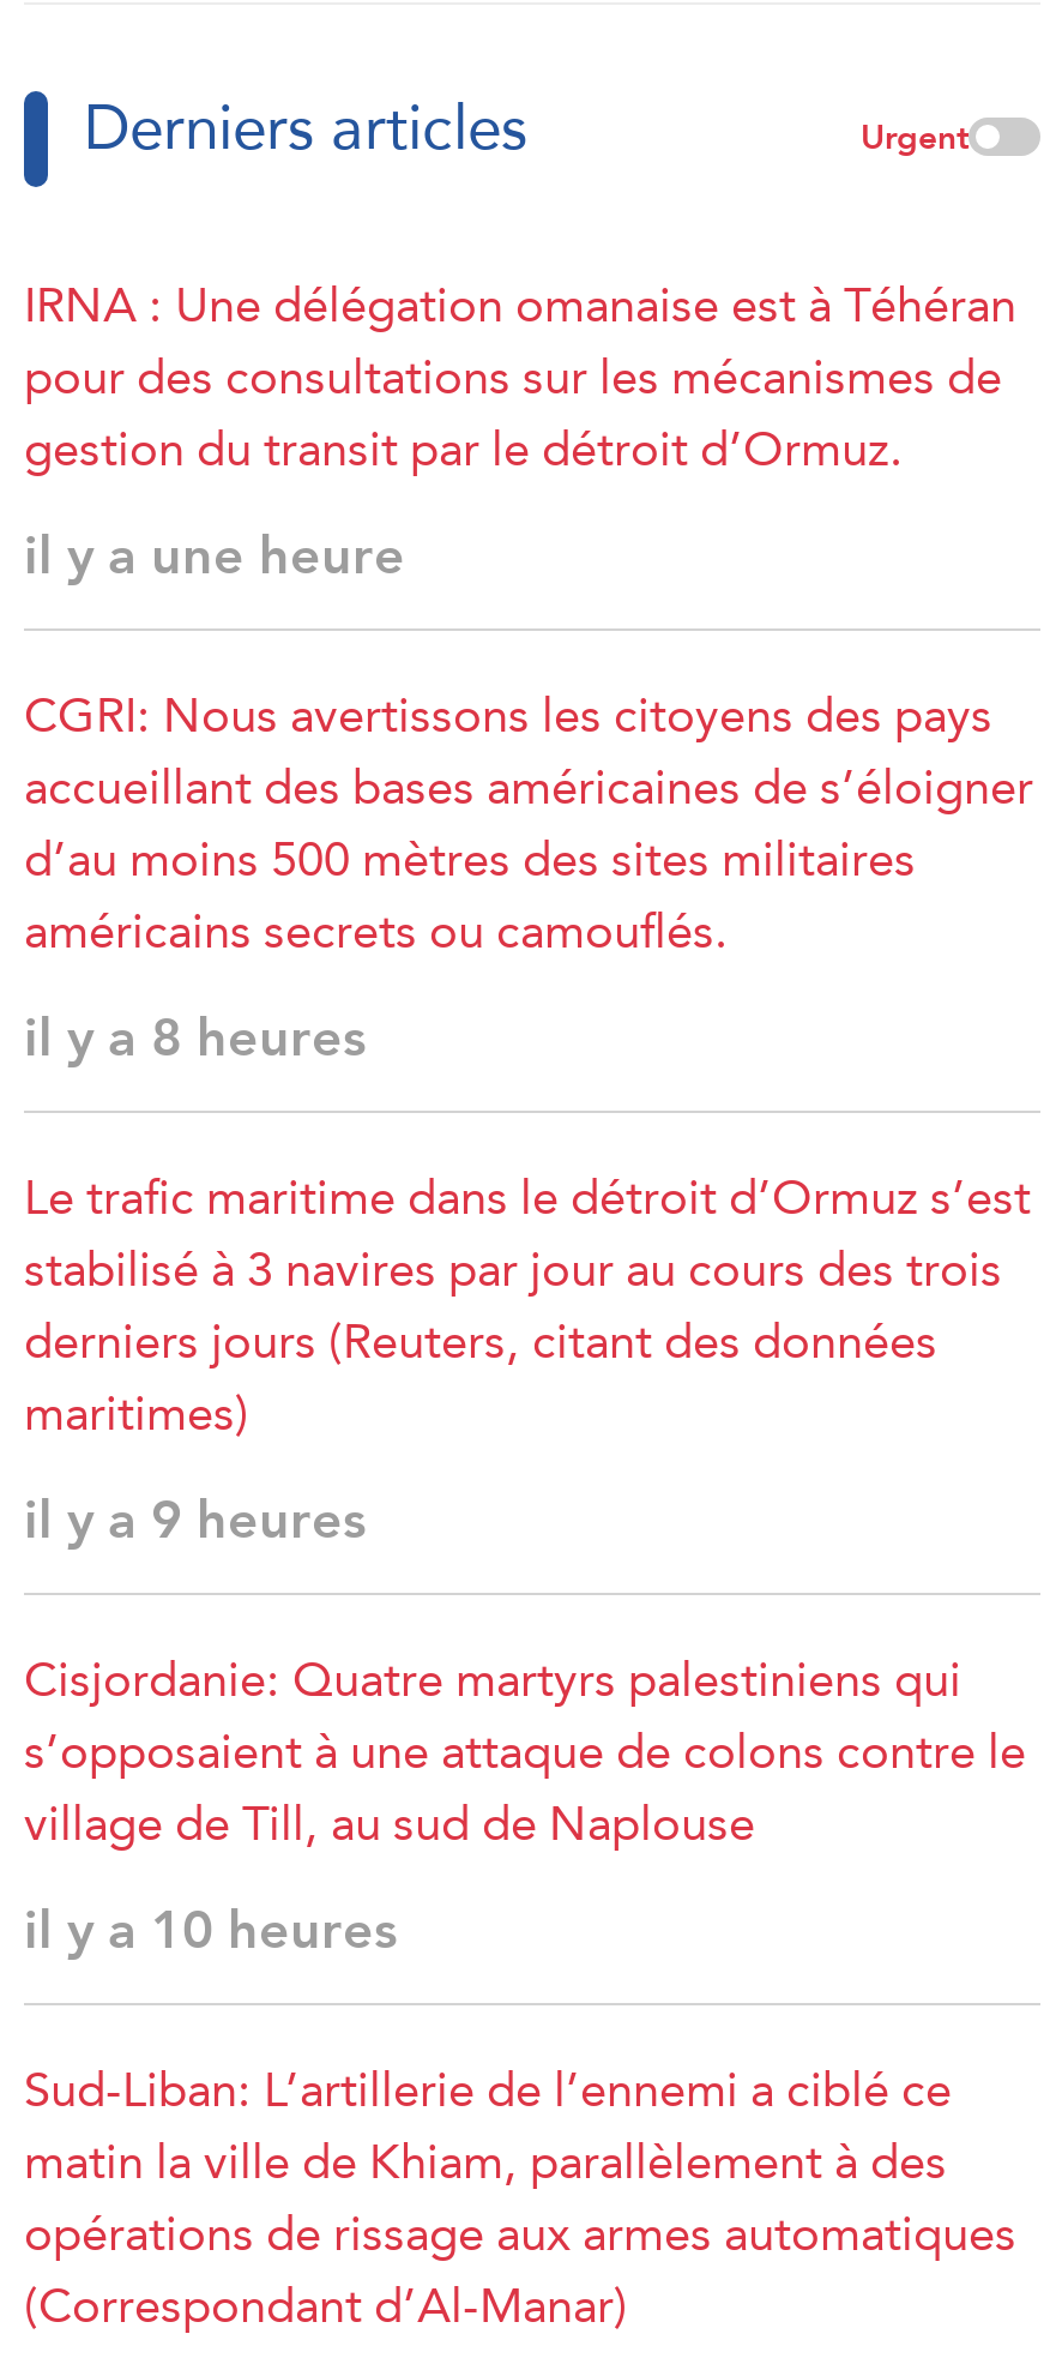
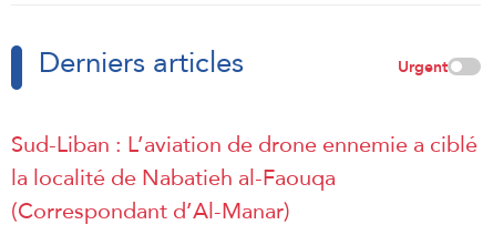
[24,258,1033,2278] IRNA : Une délégation omanaise est à Téhéran | pour des consultations sur les mécanismes de | gestion du transit par le détroit d’Ormuz. | il y a une heure | CGRI: Nous avertissons les citoyens des pays | accueillant des bases américaines de s’éloigner | d’au moins 500 mètres des sites militaires | américains secrets ou camouflés. | il y a 8 heures | Le trafic maritime dans le détroit d’Ormuz s’est | stabilisé à 3 navires par jour au cours des trois | derniers jours (Reuters, citant des données | maritimes) | il y a 9 heures | Cisjordanie: Quatre martyrs palestiniens qui | s’opposaient à une attaque de colons contre le | village de Till, au sud de Naplouse | il y a 10 heures | Sud-Liban: L’artillerie de l’ennemi a ciblé ce | matin la ville de Khiam, parallèlement à des | opérations de rissage aux armes automatiques -> [11,123,477,198] Sud-Liban : L’aviation de drone ennemie a ciblé | la localité de Nabatieh al-Faouqa

